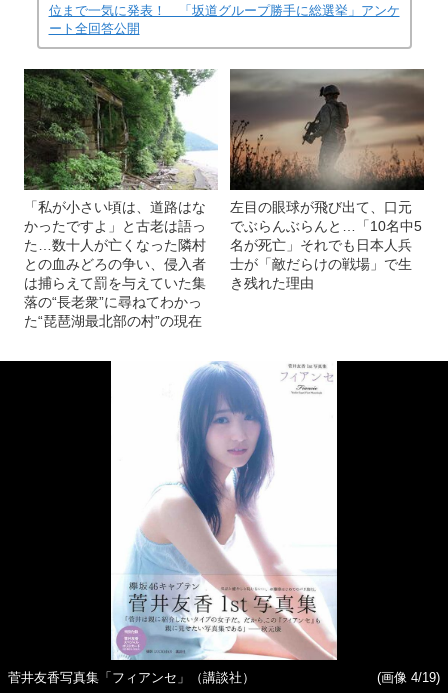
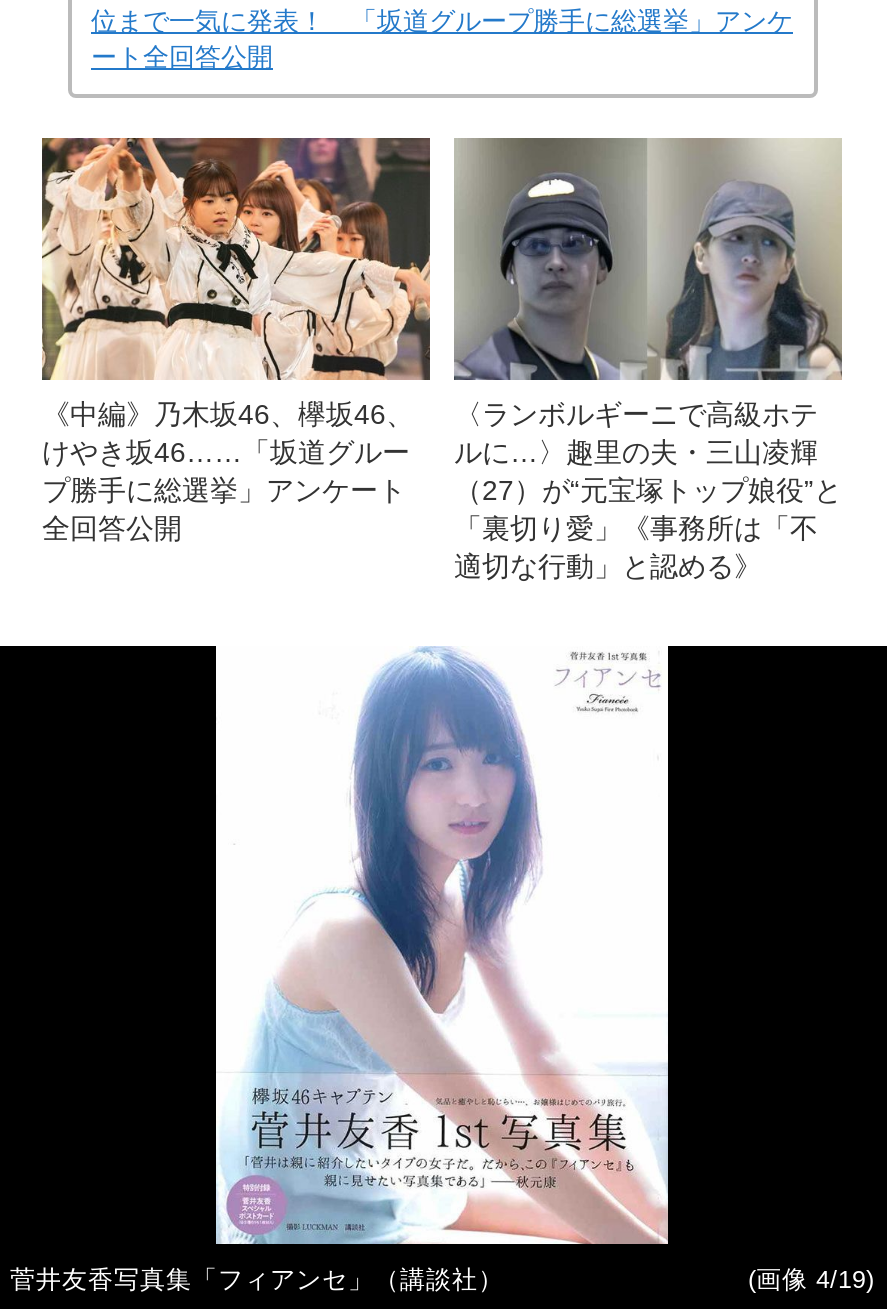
[24,68,218,191] [image] -> [40,136,432,308] [image]
[230,69,424,191] [image] -> [456,140,840,308] [image]
[24,199,206,329] 「私が小さい頃は、道路はな | かったですよ」と古老は語っ | た…数十人が亡くなった隣村 | との血みどろの争い、侵入者 | は捕らえて罰を与えていた集 | 落の“長老衆”に尋ねてわかっ | た“琵琶湖最北部の村”の現在 -> [42,398,414,544] 《中編》乃木坂46、欅坂46、 | けやき坂46……「坂道グルー | プ勝手に総選挙」アンケート | 全回答公開
[230,199,422,291] 左目の眼球が飛び出て、口元 | でぶらんぶらんと…「10名中5 | 名が死亡」それでも日本人兵 | 士が「敵だらけの戦場」で生 | き残れた理由 -> [454,398,842,582] 〈ランボルギーニで高級ホテ | ルに…〉趣里の夫・三山凌輝 | （27）が“元宝塚トップ娘役”と | 「裏切り愛」《事務所は「不 | 適切な行動」と認める》

